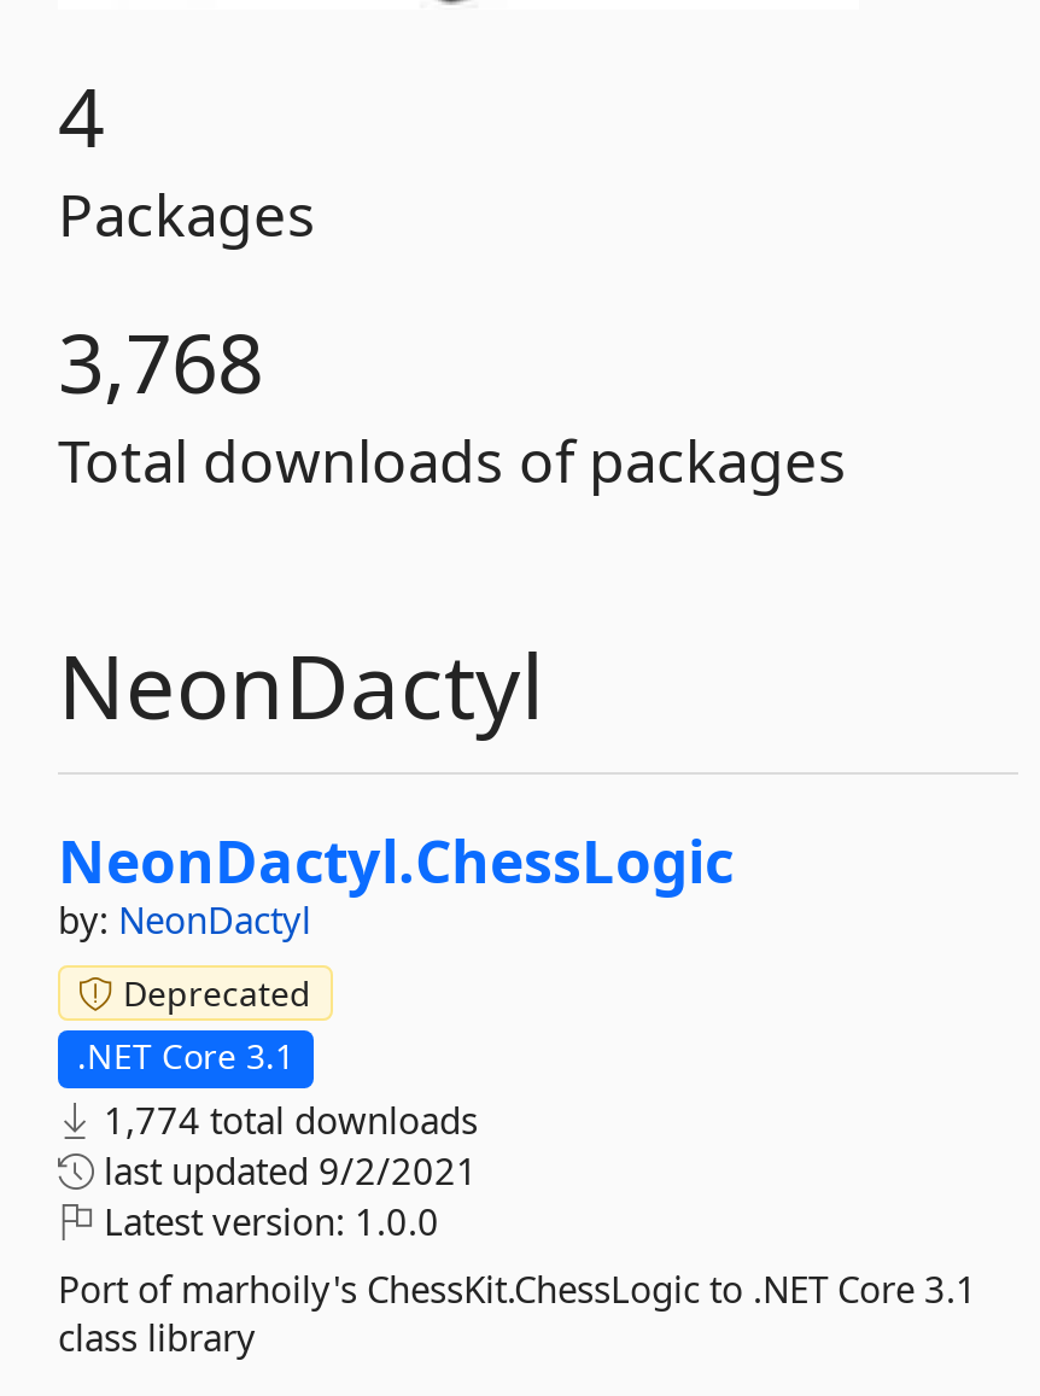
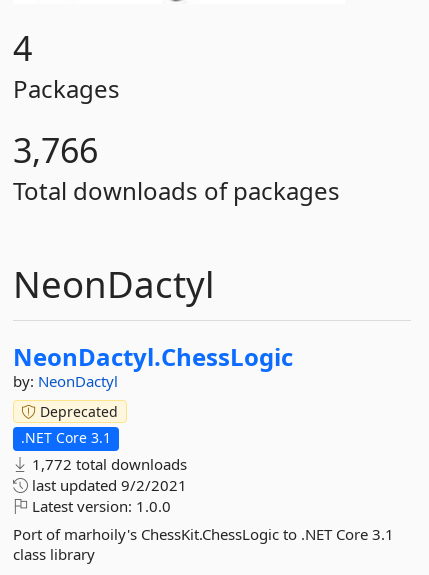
[58,306,263,417] 3,768 -> [13,127,98,173] 3,766
[94,1096,478,1144] 1,774 total downloads -> [28,454,187,474] 1,772 total downloads

